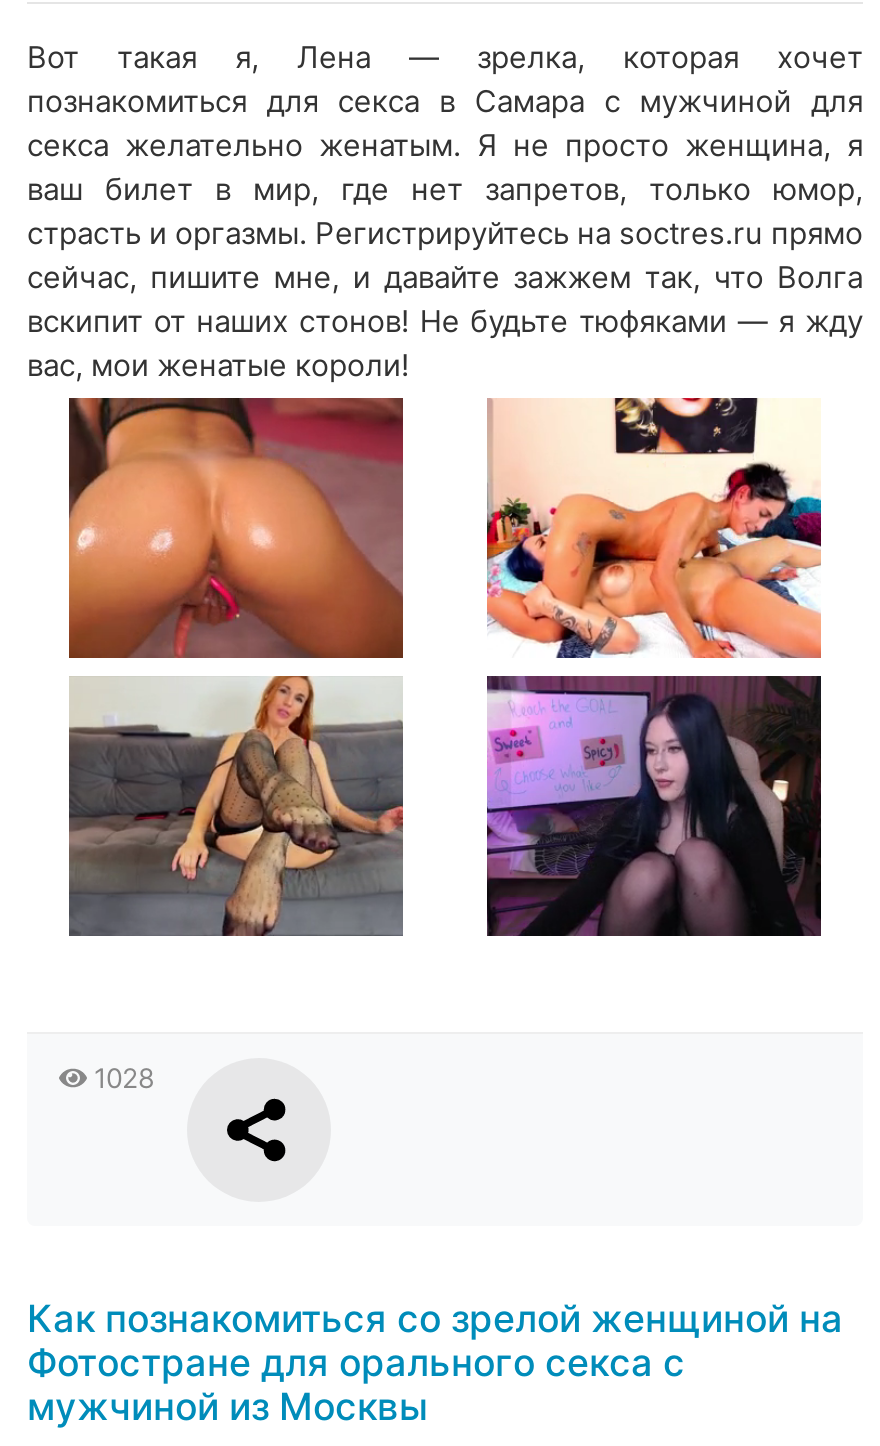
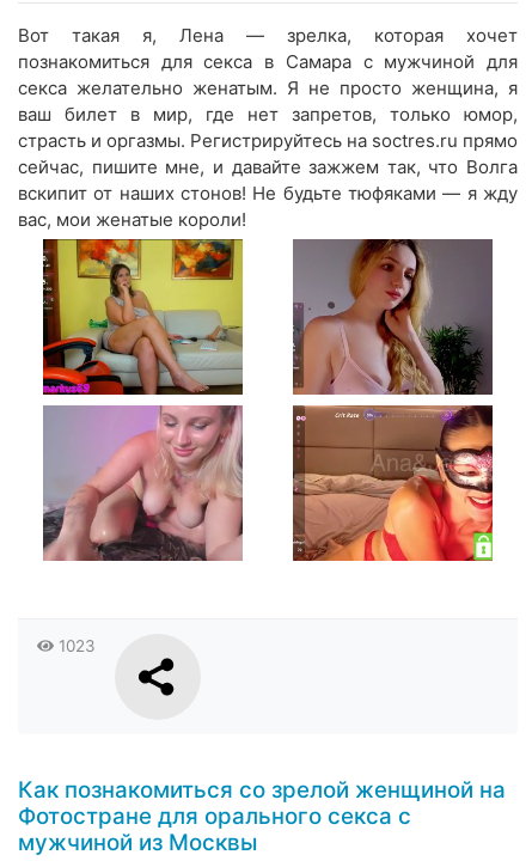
[67,396,405,660] [image] -> [42,238,244,396] [image]
[485,396,823,660] [image] -> [292,238,494,396] [image]
[69,676,403,936] [image] -> [43,404,243,561] [image]
[485,674,823,938] [image] -> [292,404,494,562] [image]
[86,1062,154,1094] 1028 -> [53,636,95,655] 1023

